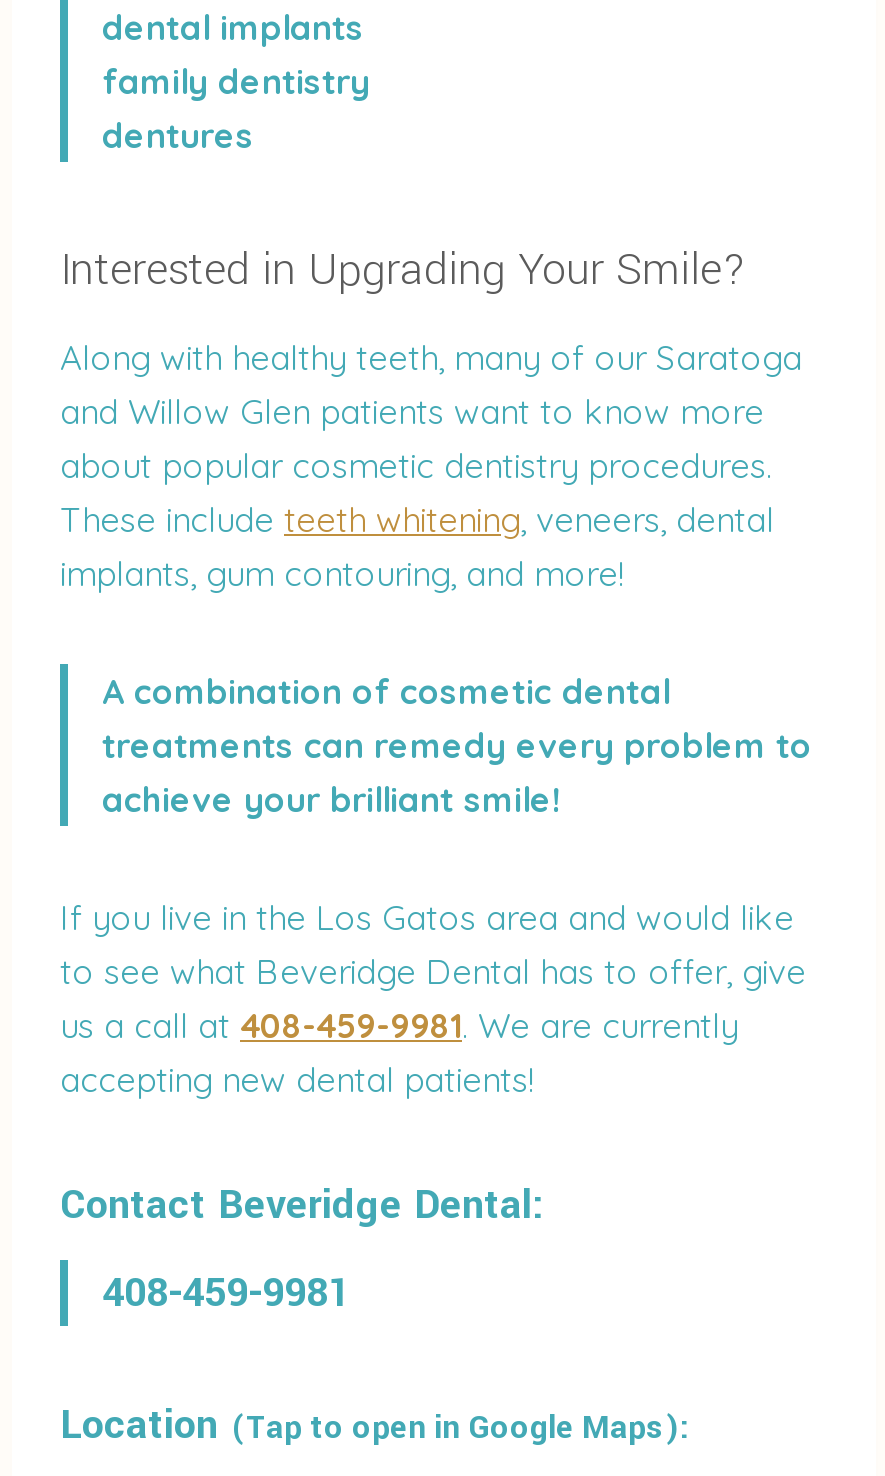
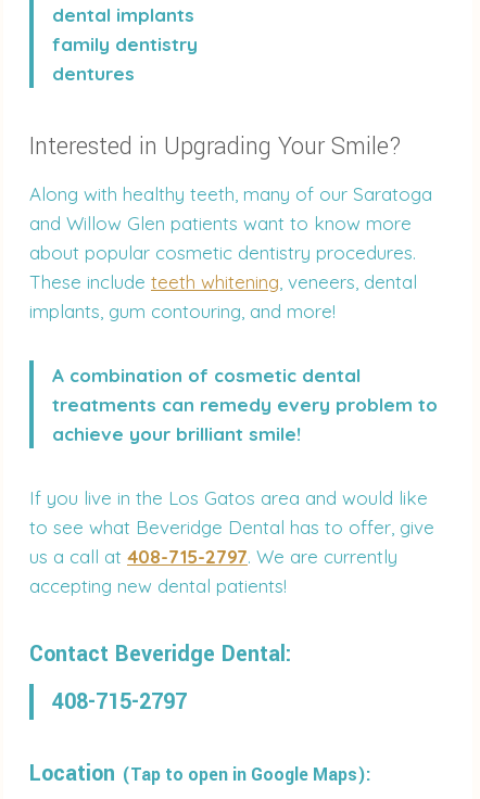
[60,1004,738,1046] us a call at 408-459-9981. We are currently -> [29,545,397,568] us a call at 408-715-2797. We are currently
[102,1264,350,1322] 408-459-9981 -> [52,686,187,718] 408-715-2797

